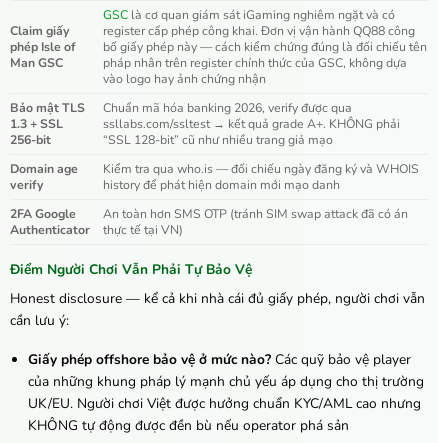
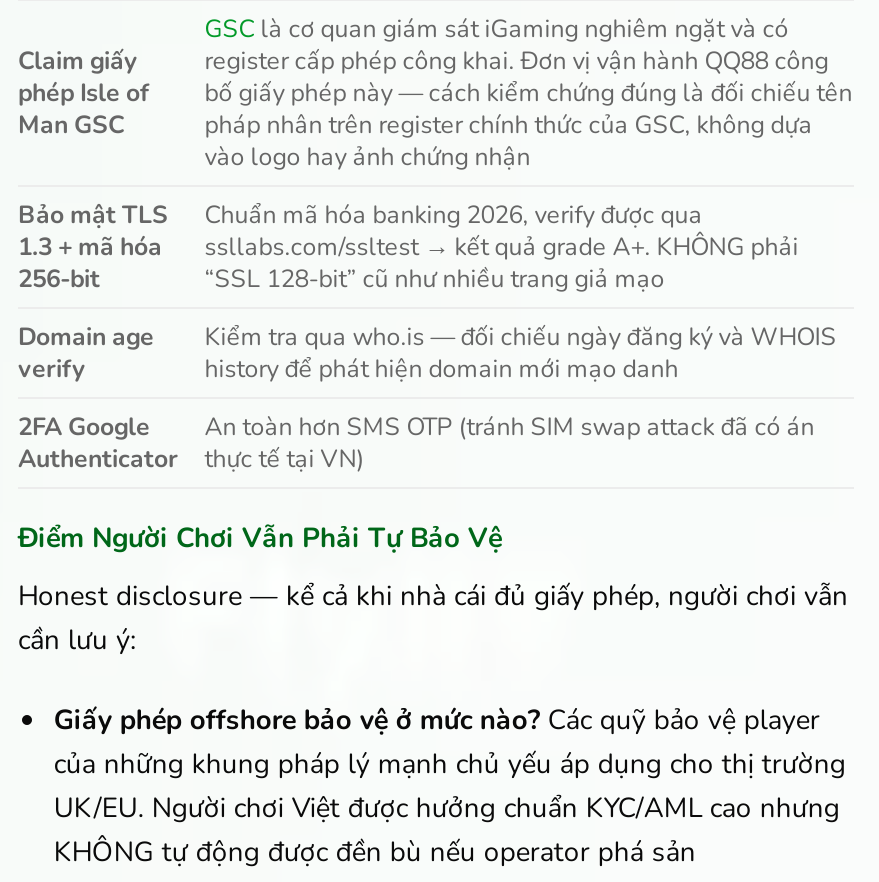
[10,115,63,132] 1.3 + SSL -> [18,230,162,264] 1.3 + mã hóa

